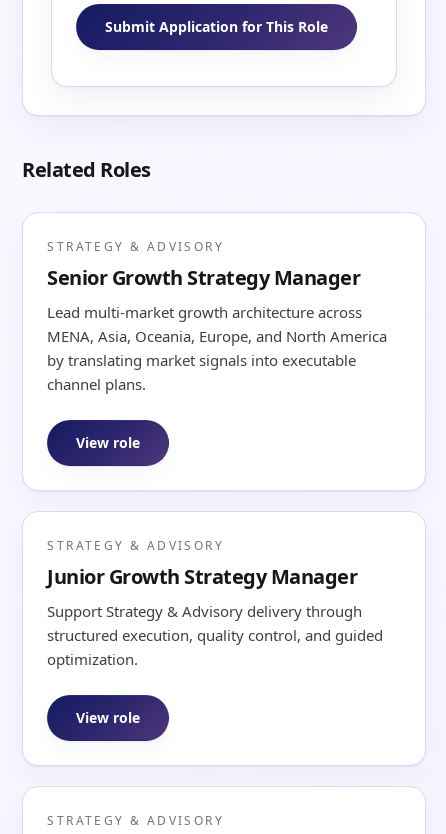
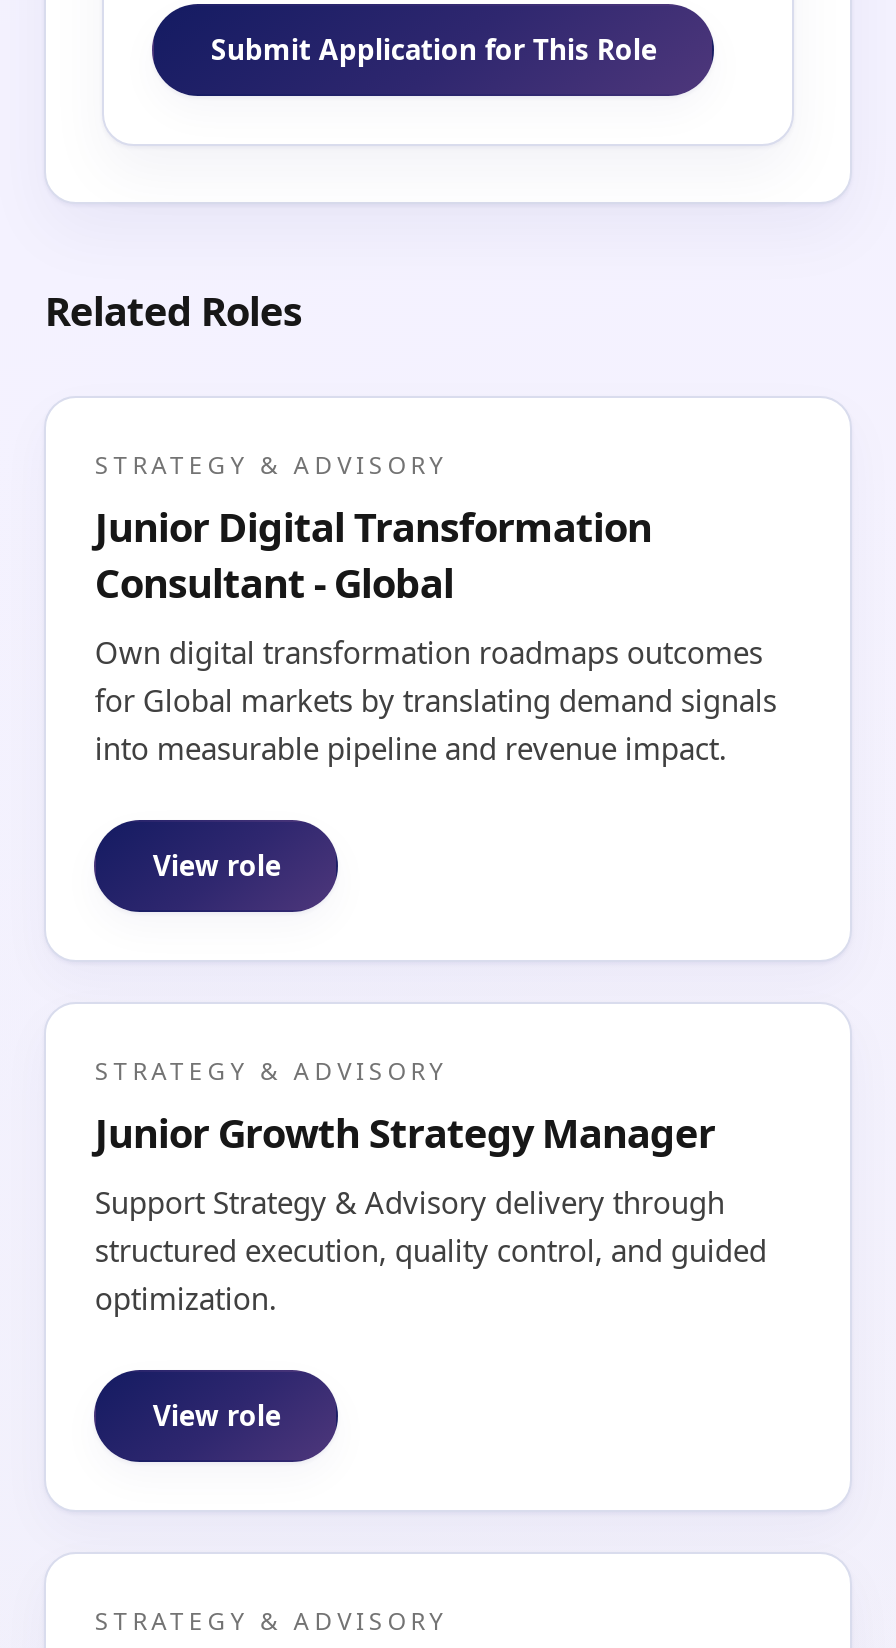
[47,264,387,394] Senior Growth Strategy Manager | Lead multi-market growth architecture across | MENA, Asia, Oceania, Europe, and North America | by translating market signals into executable | channel plans. -> [95,500,777,768] Junior Digital Transformation | Consultant - Global | Own digital transformation roadmaps outcomes | for Global markets by translating demand signals | into measurable pipeline and revenue impact.

